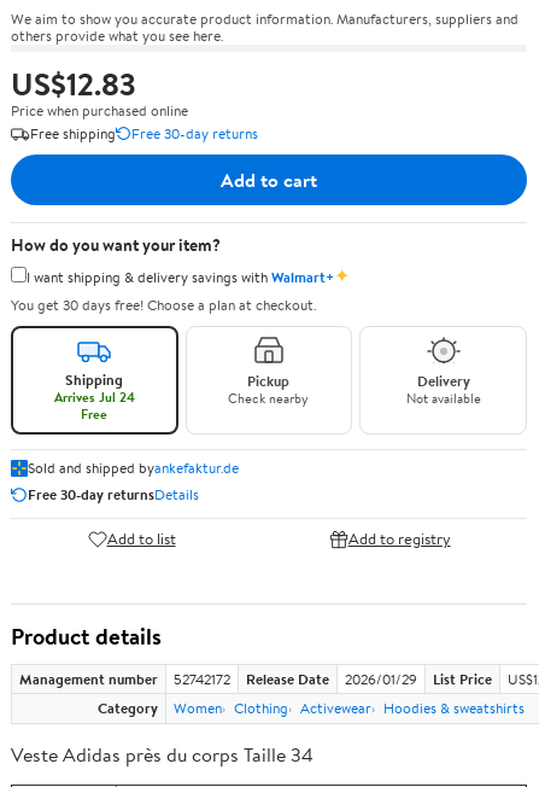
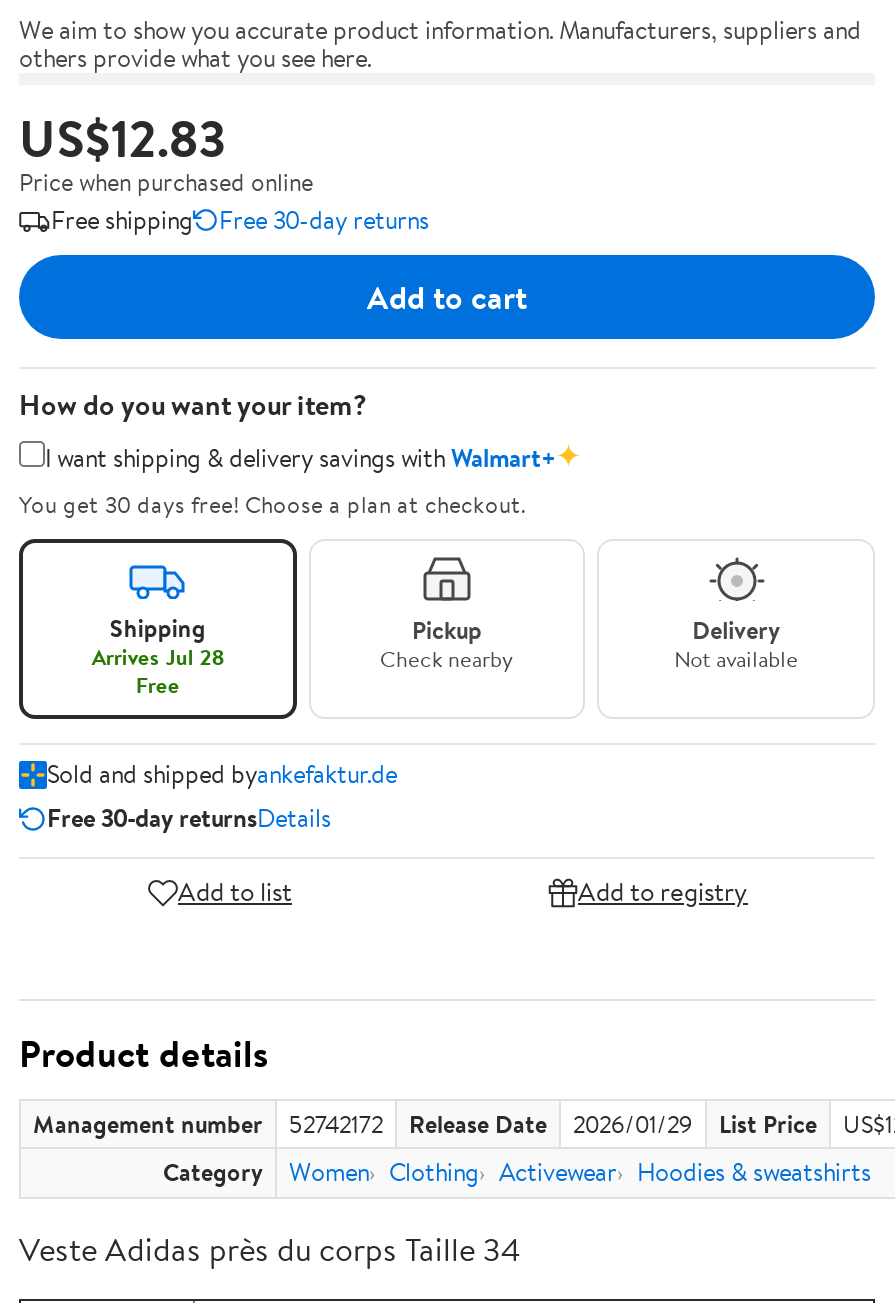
[54,387,135,407] Arrives Jul 24 -> [92,641,224,673] Arrives Jul 28

